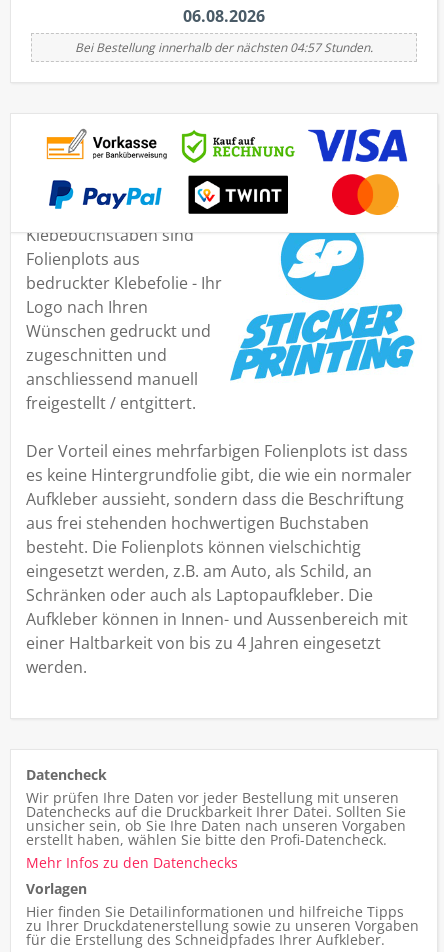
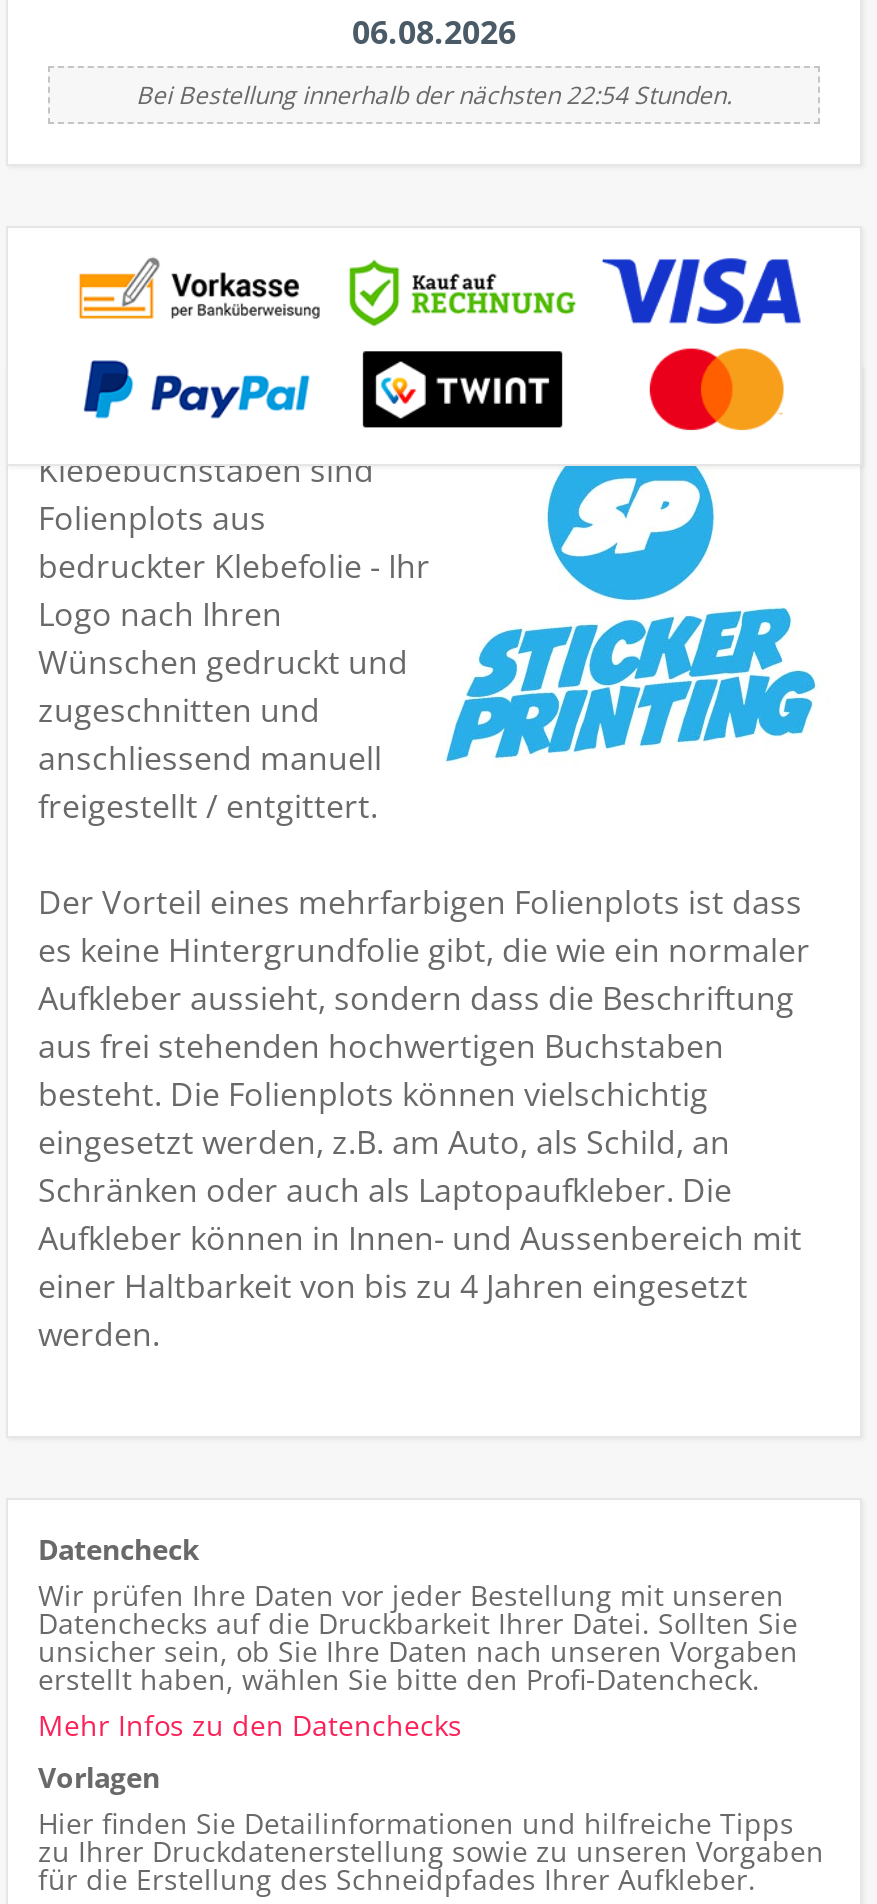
[75,39,373,56] Bei Bestellung innerhalb der nächsten 04:57 Stunden. -> [136,78,732,112] Bei Bestellung innerhalb der nächsten 22:54 Stunden.

